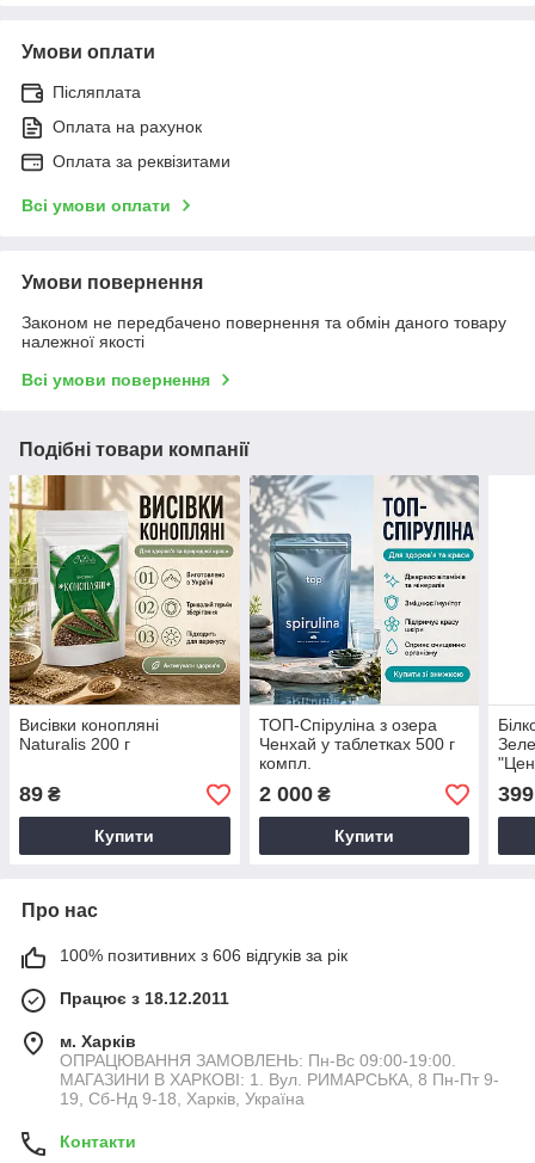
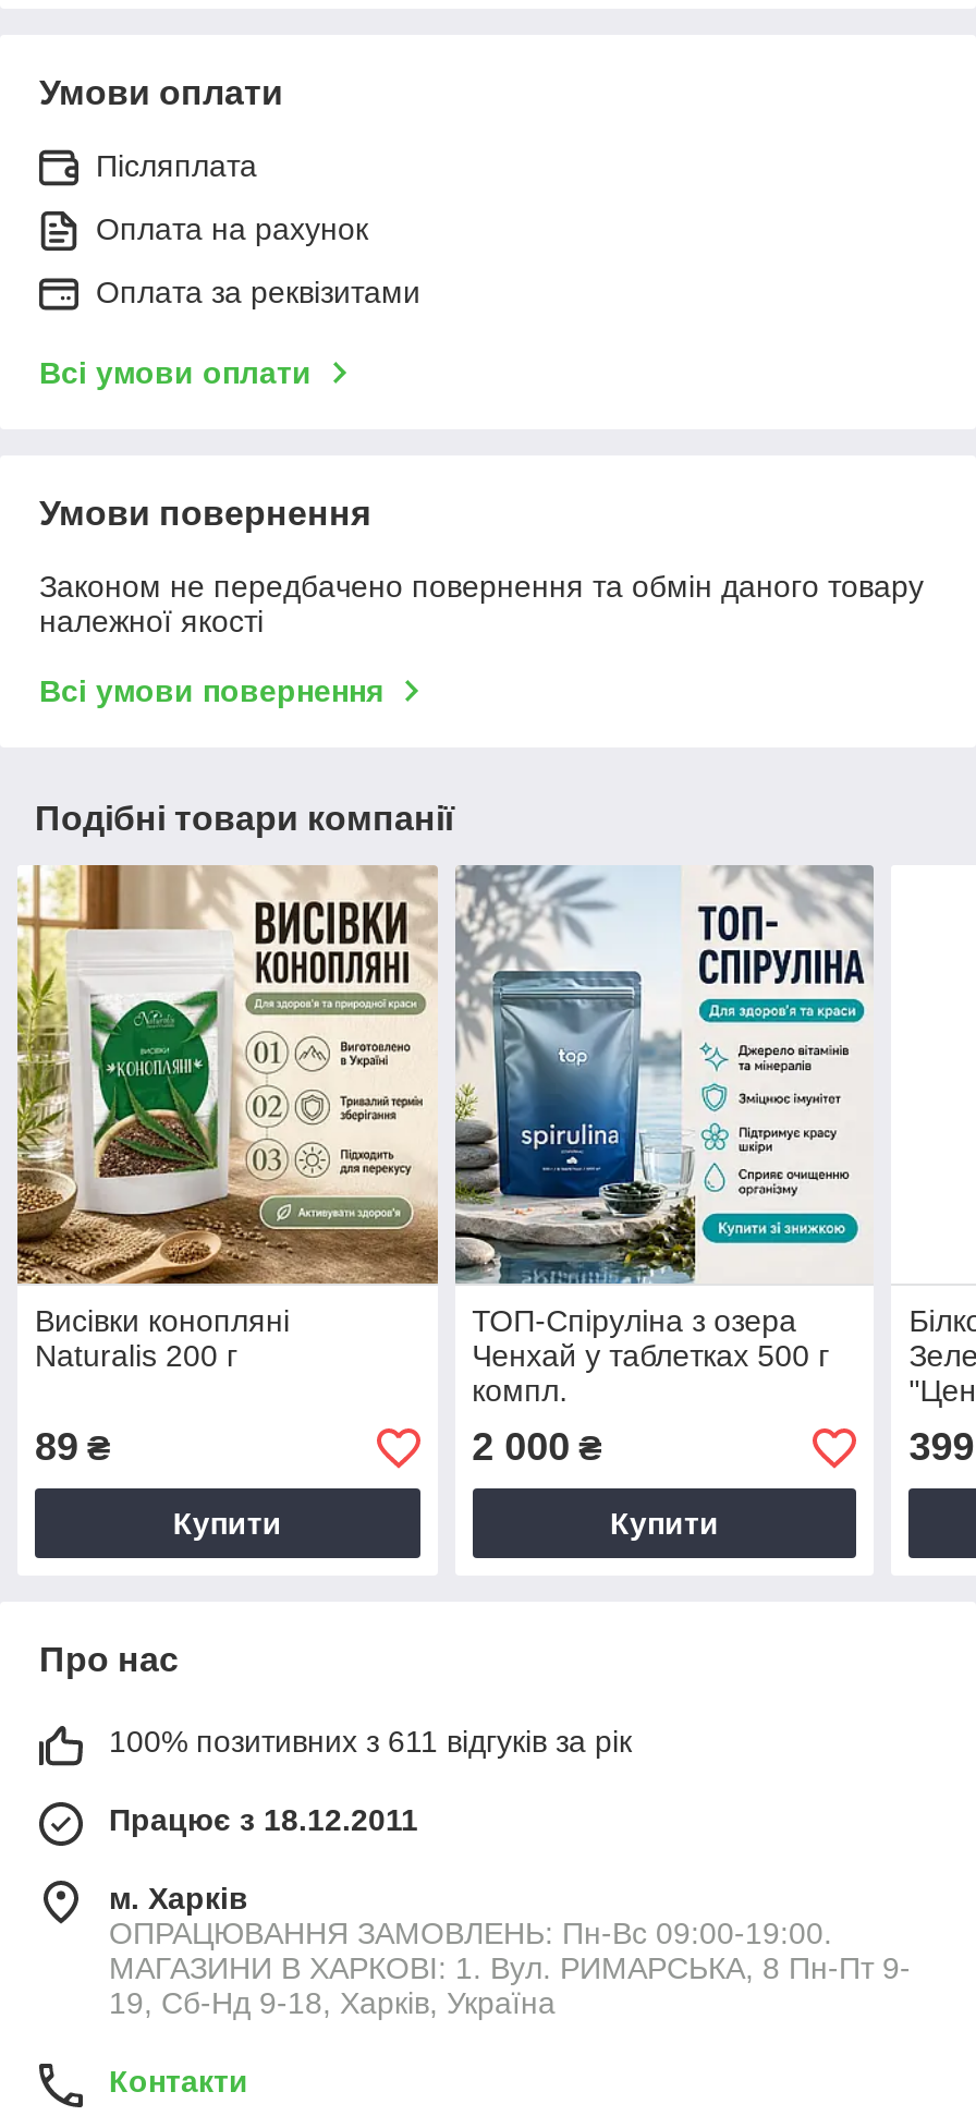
[60,946,348,965] 100% позитивних з 606 відгуків за рік -> [109,1725,632,1759] 100% позитивних з 611 відгуків за рік

